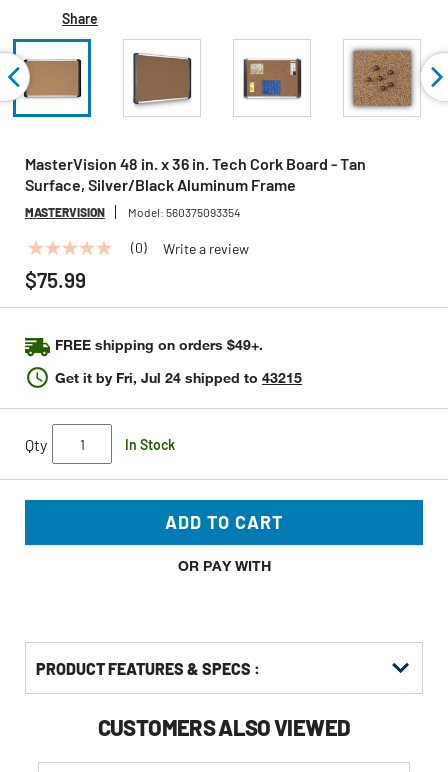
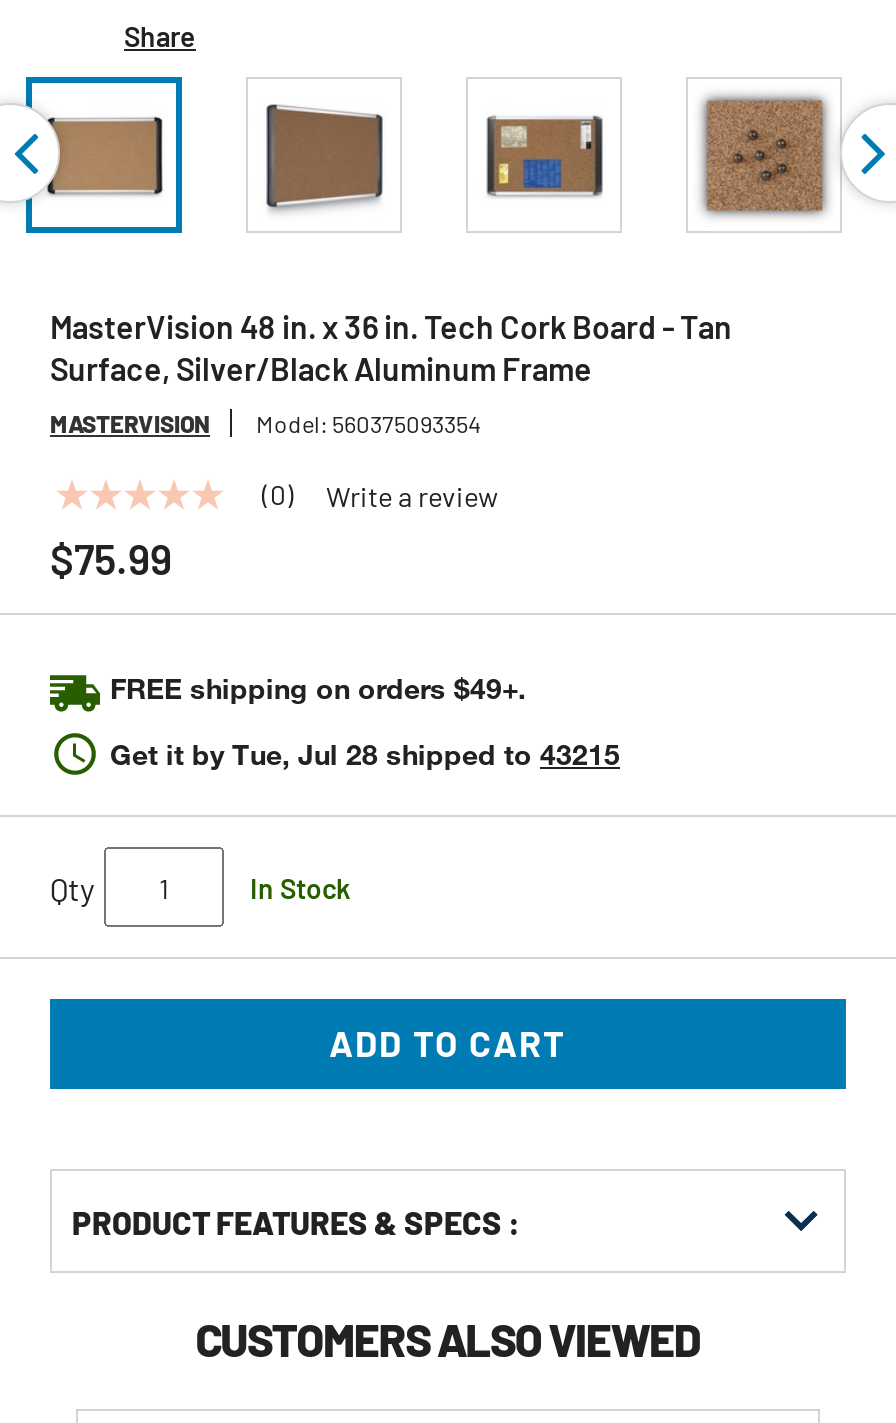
[55,369,302,386] Get it by Fri, Jul 24 shipped to 43215 -> [110,737,620,771] Get it by Tue, Jul 28 shipped to 43215
[177,557,270,574] OR PAY WITH -> none

